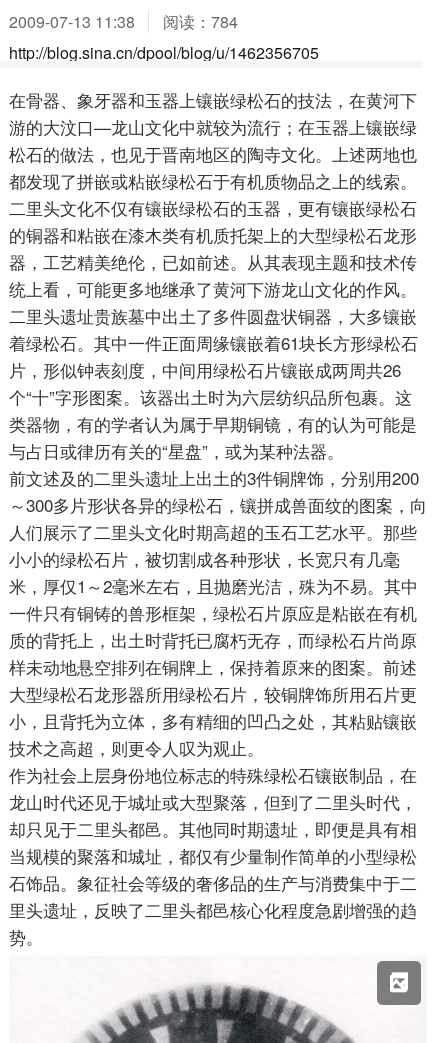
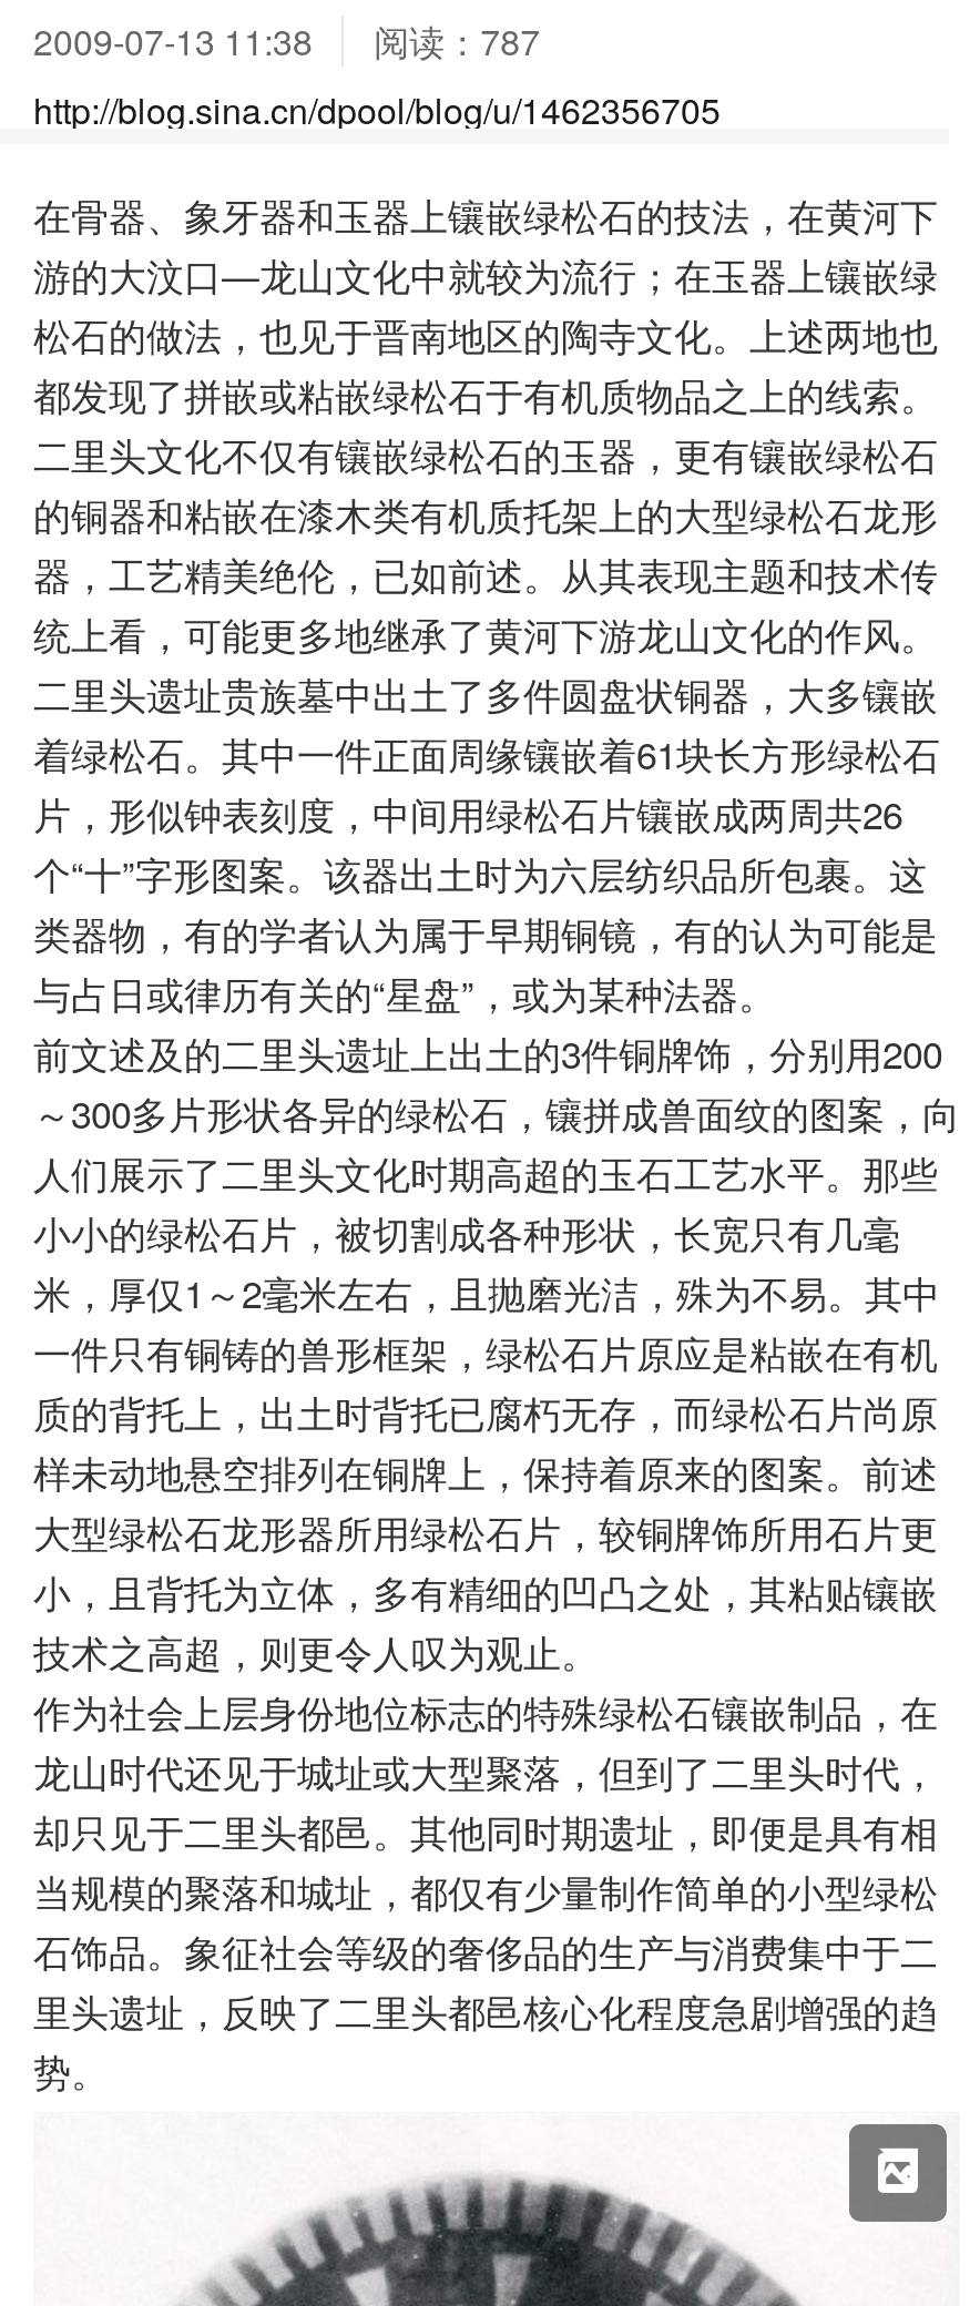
[9,10,238,33] 2009-07-13 11:38 阅读：784 -> [33,16,540,67] 2009-07-13 11:38 阅读：787

